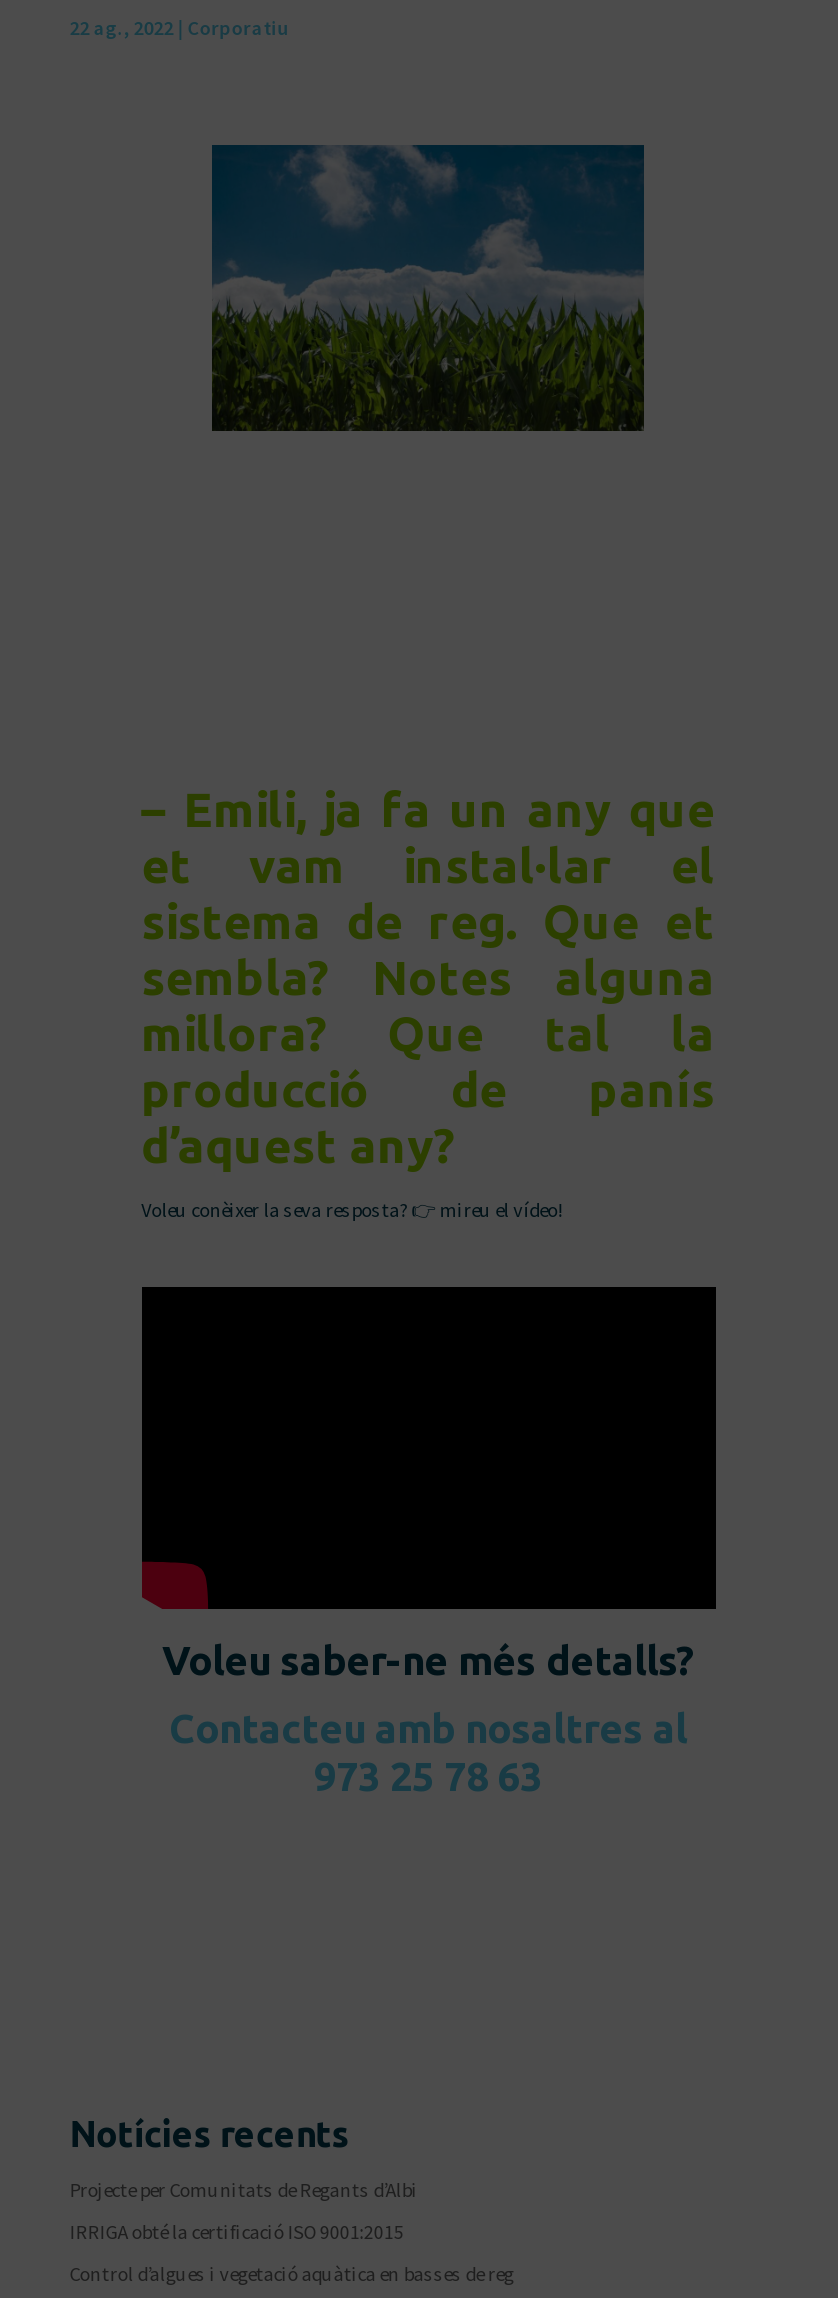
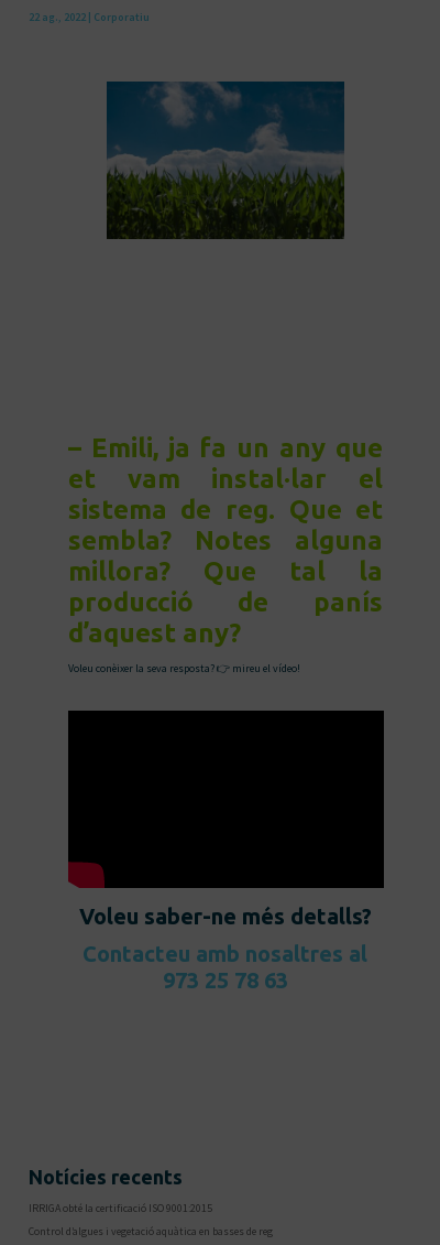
[70,2177,418,2203] Projecte per Comunitats de Regants d’Albi -> none

